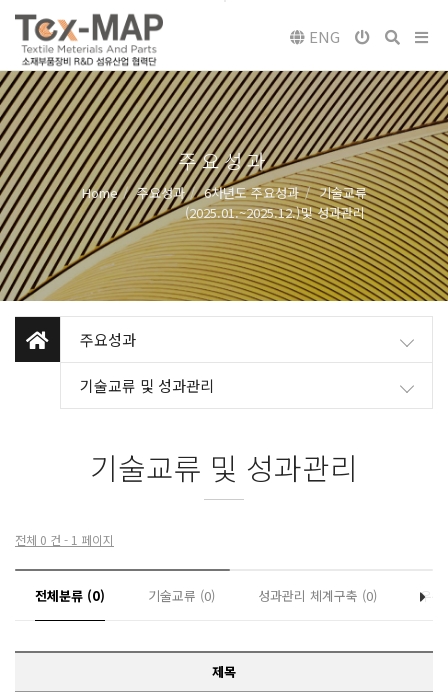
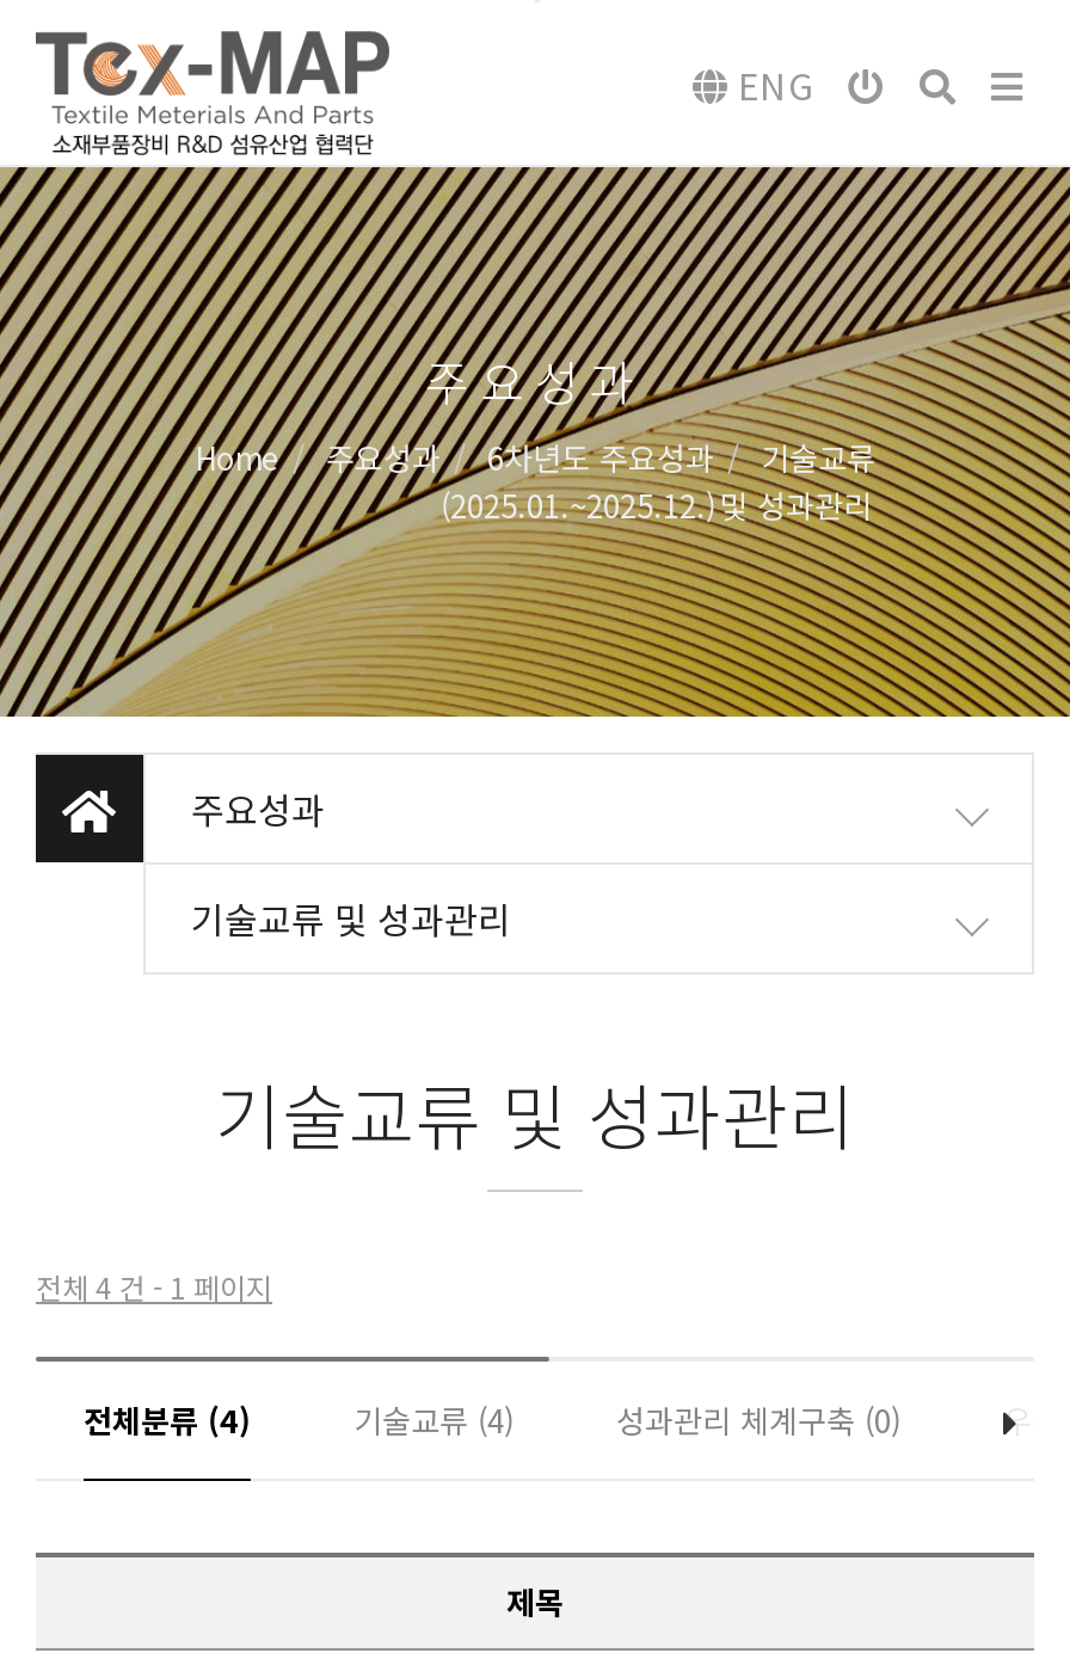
[15,531,114,548] 전체 0 건 - 1 페이지 -> [36,1266,272,1307] 전체 4 건 - 1 페이지
[35,586,105,605] 전체분류 (0) -> [84,1397,251,1443] 전체분류 (4)
[148,586,215,605] 기술교류 (0) -> [353,1397,514,1443] 기술교류 (4)

